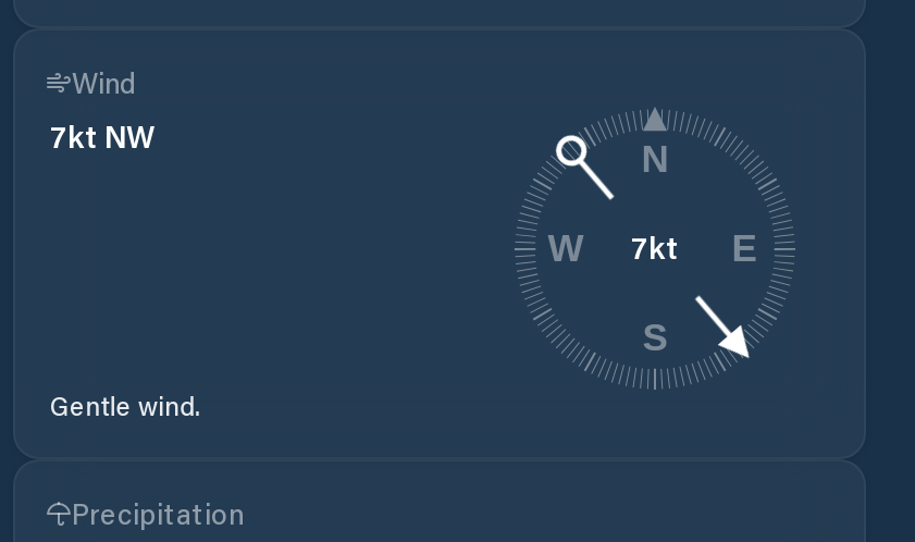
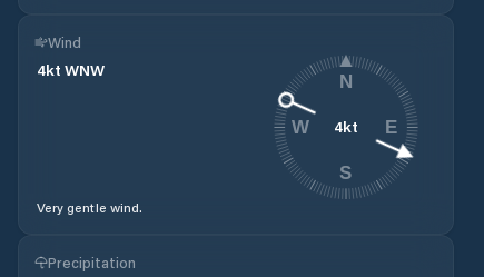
[50,115,154,157] 7kt NW -> [37,59,105,80] 4kt WNW
[522,133,757,269] [image] | W 7kt E -> [277,69,398,138] [image] | W 4kt E
[692,272,786,359] [image] -> [367,138,414,182] [image]
[50,387,202,422] Gentle wind. -> [37,198,142,216] Very gentle wind.

